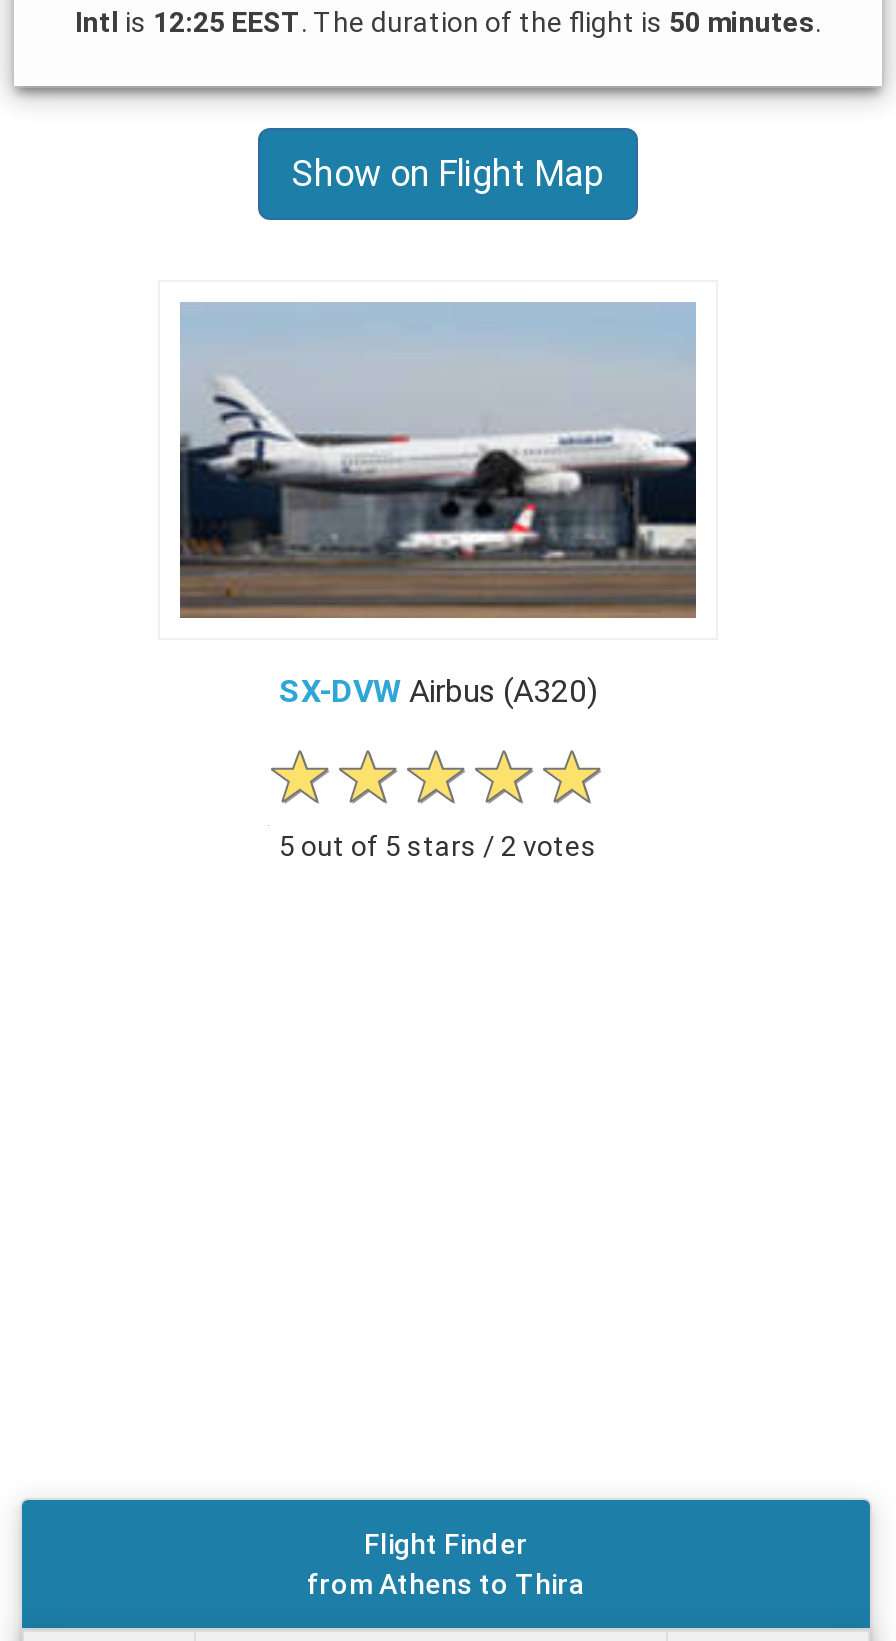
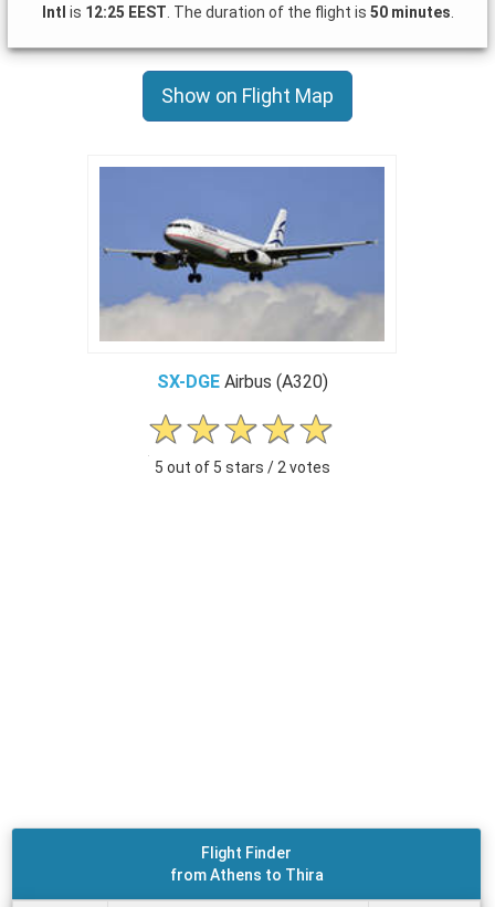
[178,306,698,710] [image] | SX-DVW Airbus (A320) -> [98,168,386,392] [image] | SX-DGE Airbus (A320)

